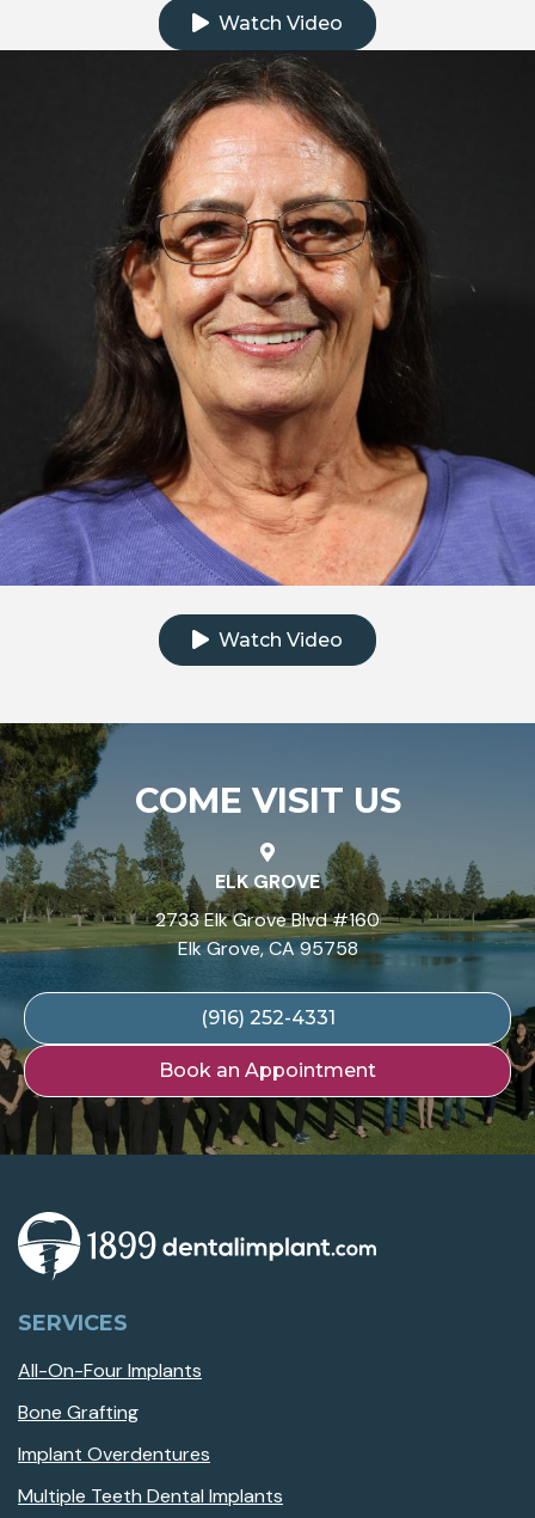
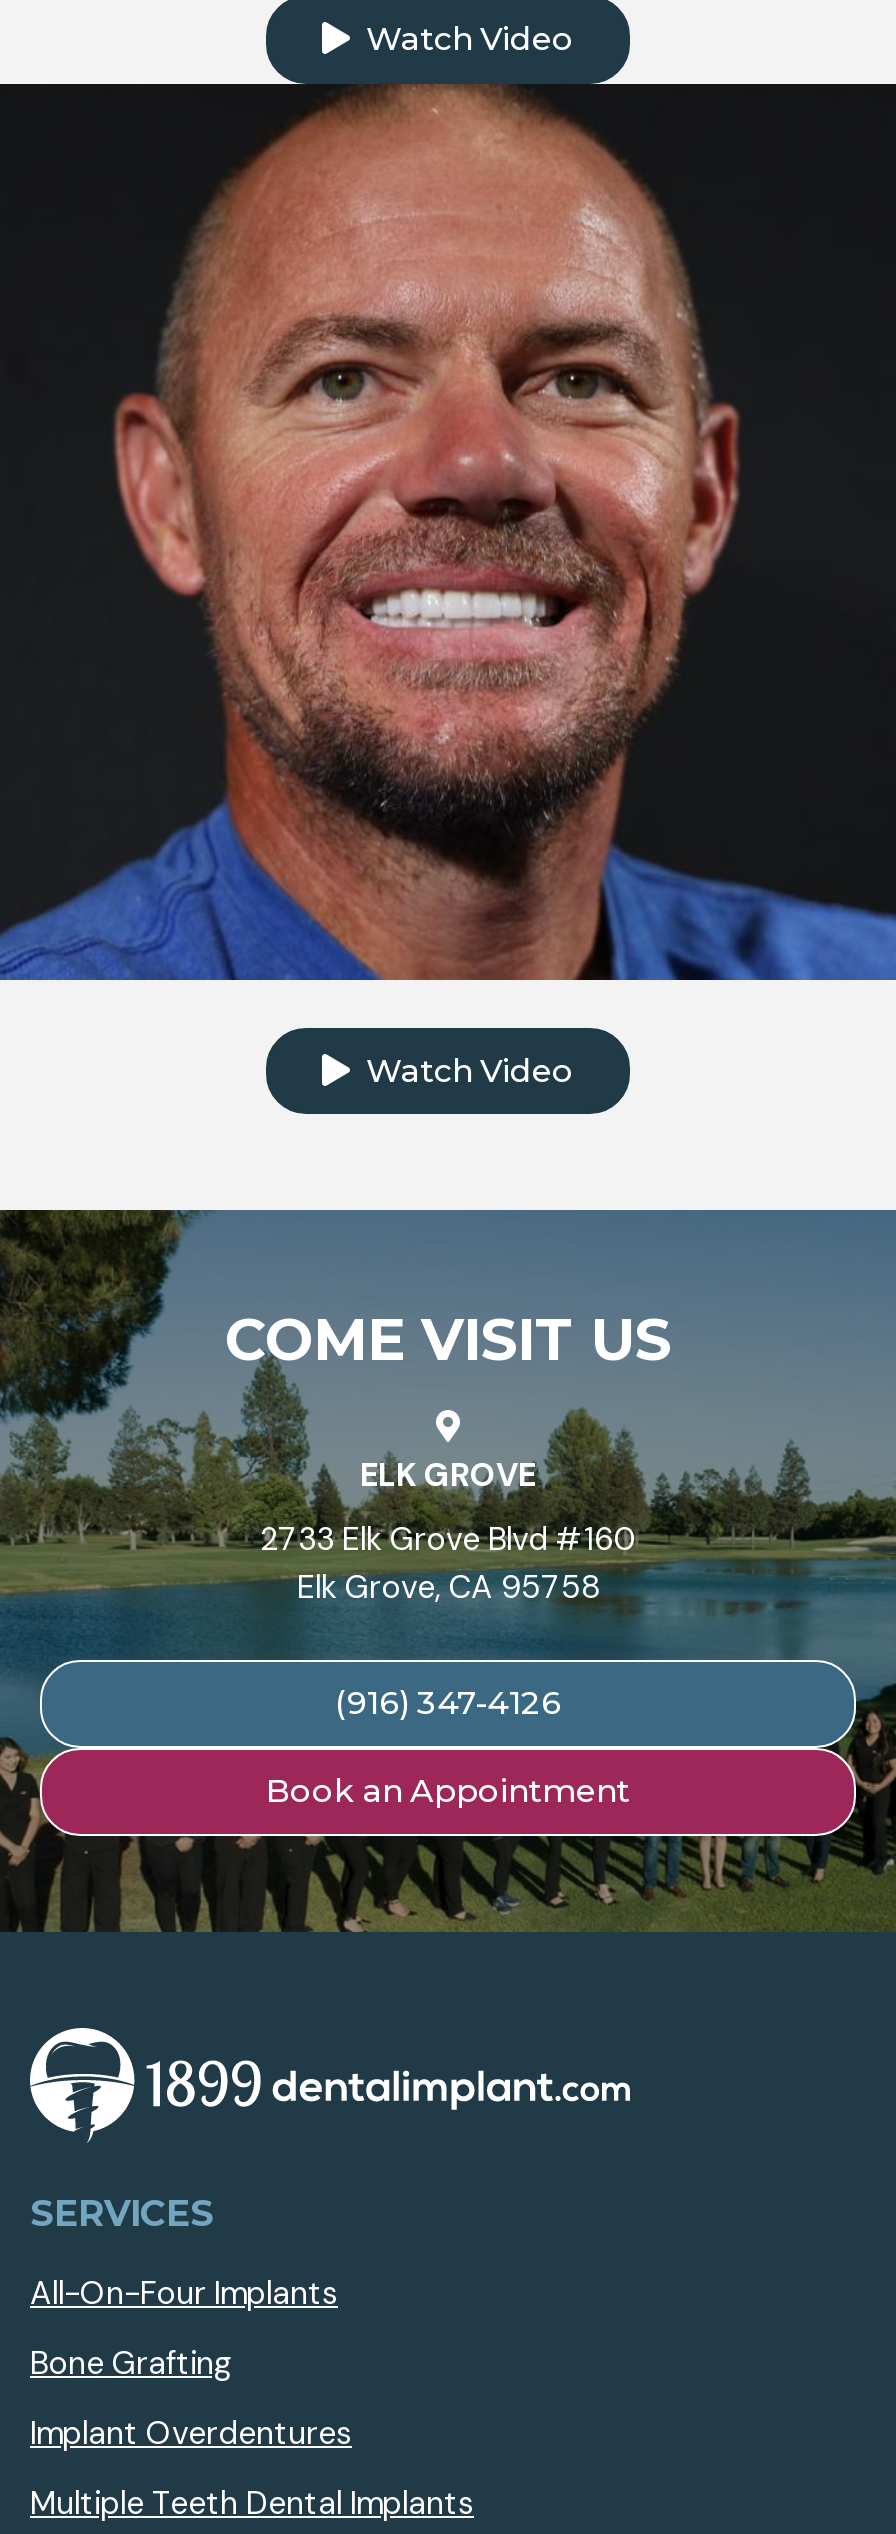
[4,51,531,586] [image] -> [6,84,890,982] [image]
[200,1007,335,1029] (916) 252-4331 -> [335,1684,561,1722] (916) 347-4126

